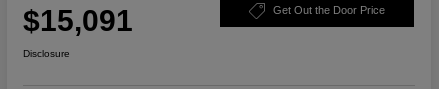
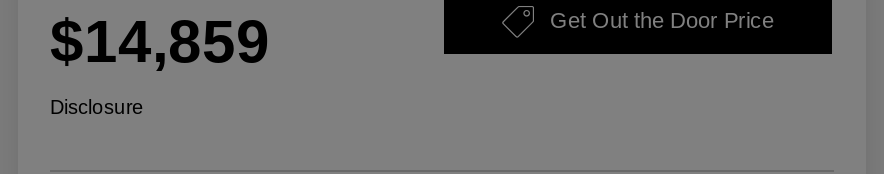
[23,4,133,37] $15,091 -> [50,7,270,73] $14,859

